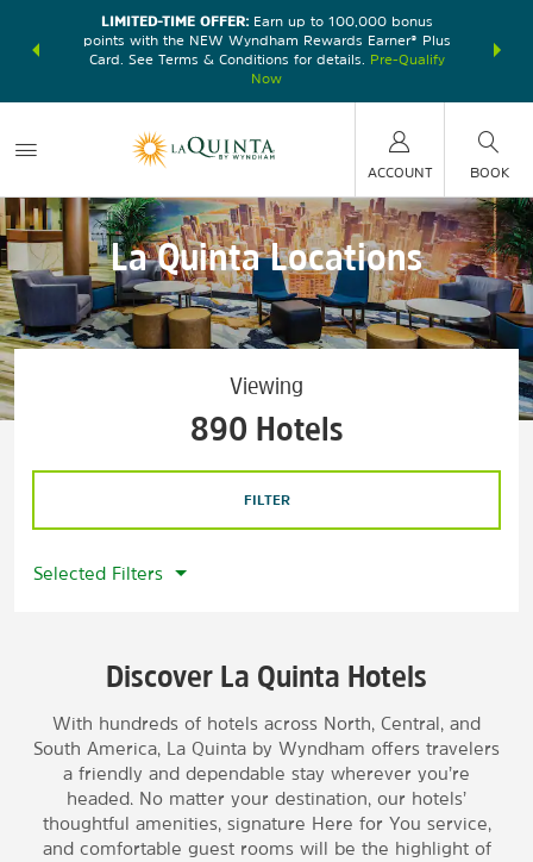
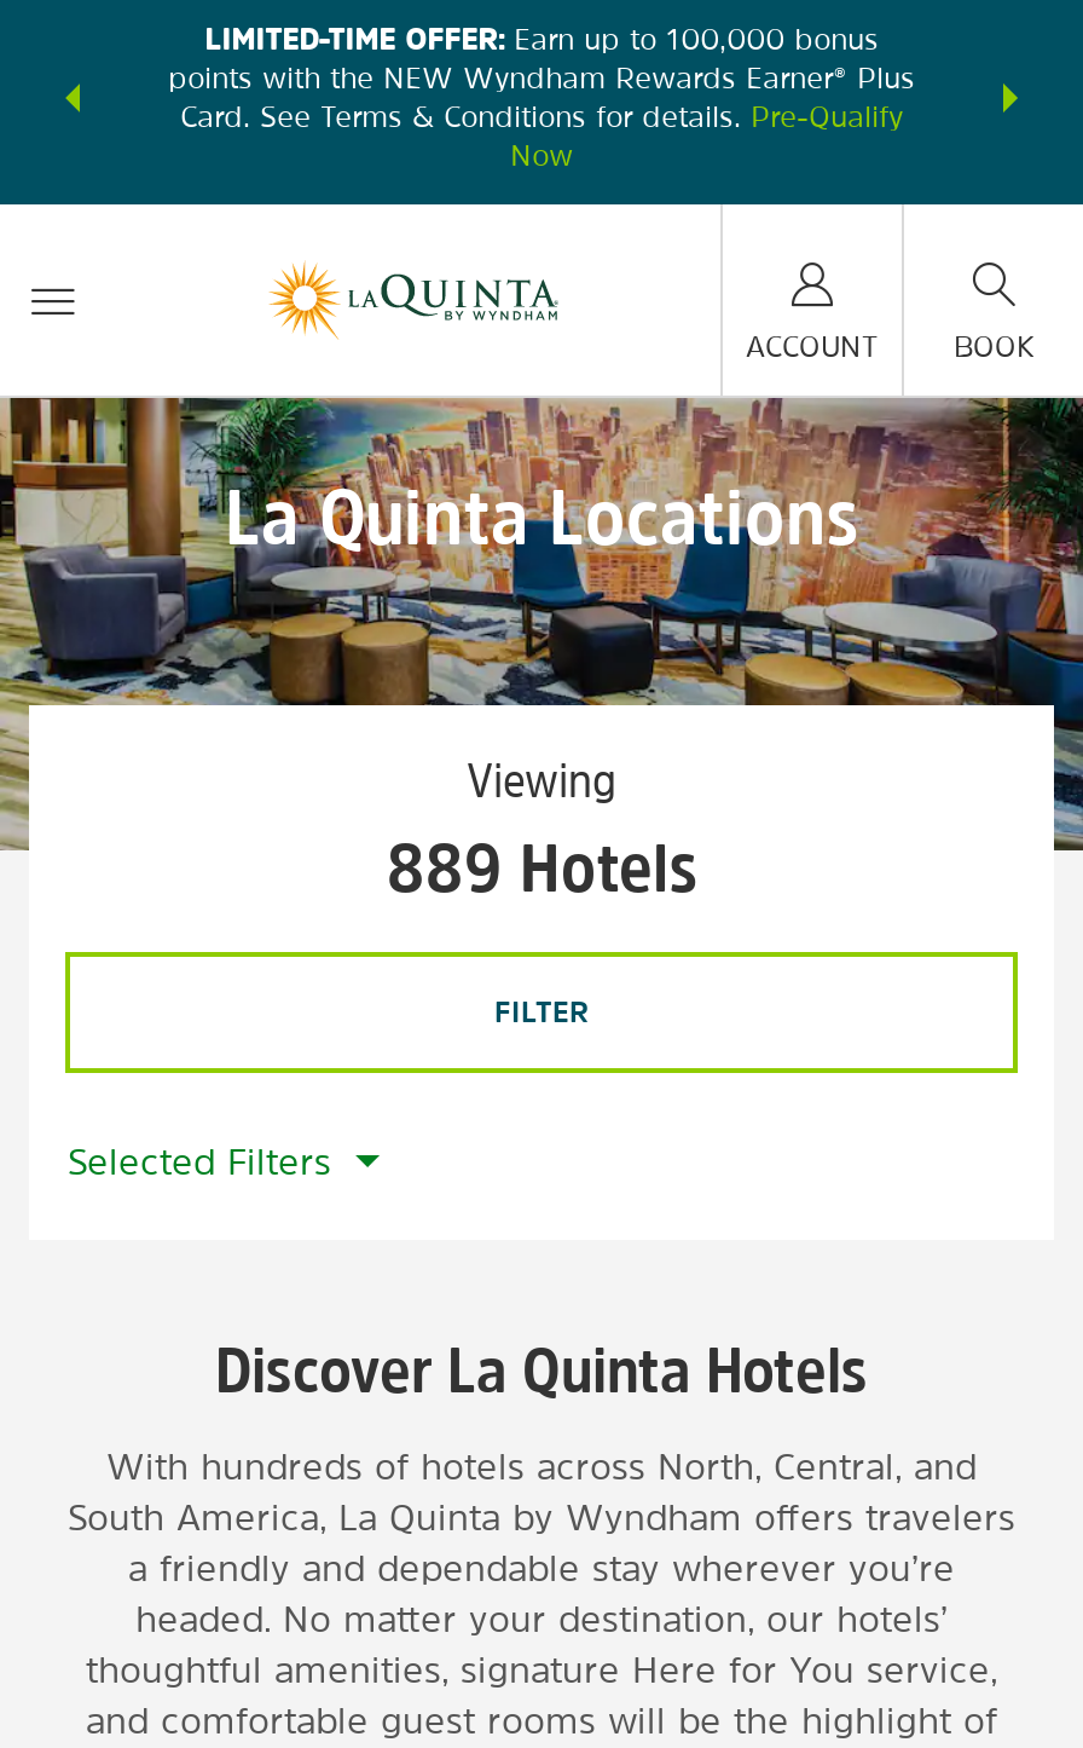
[190,412,343,445] 890 Hotels -> [387,833,696,901] 889 Hotels

